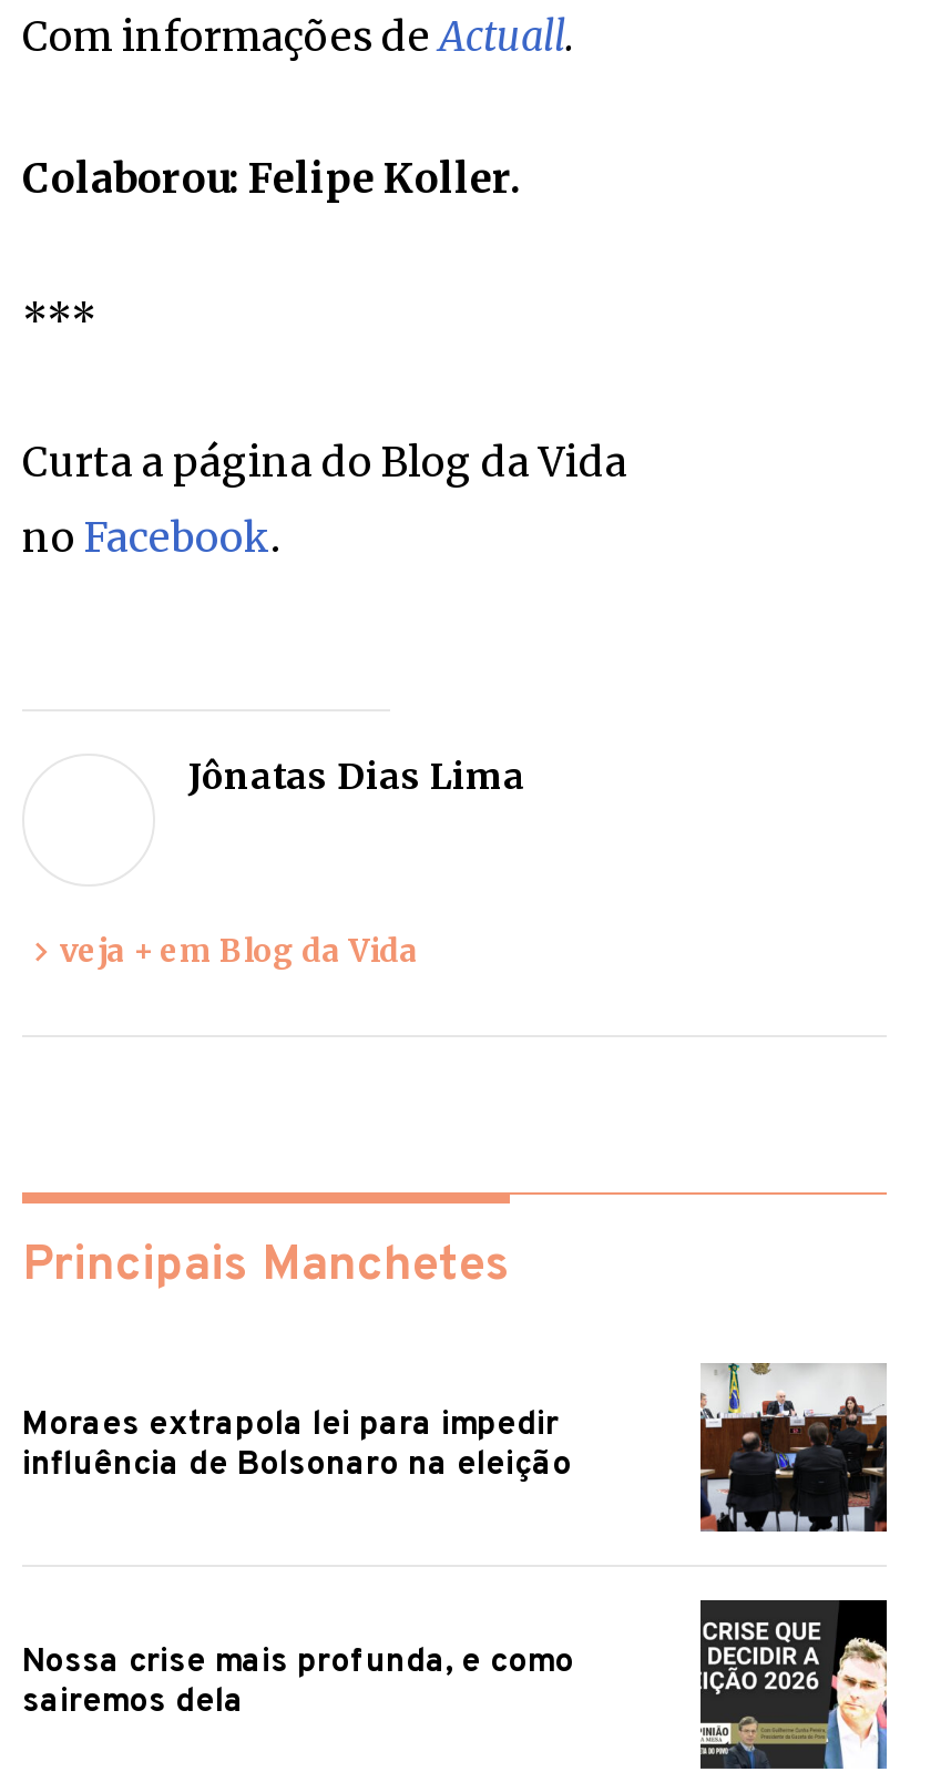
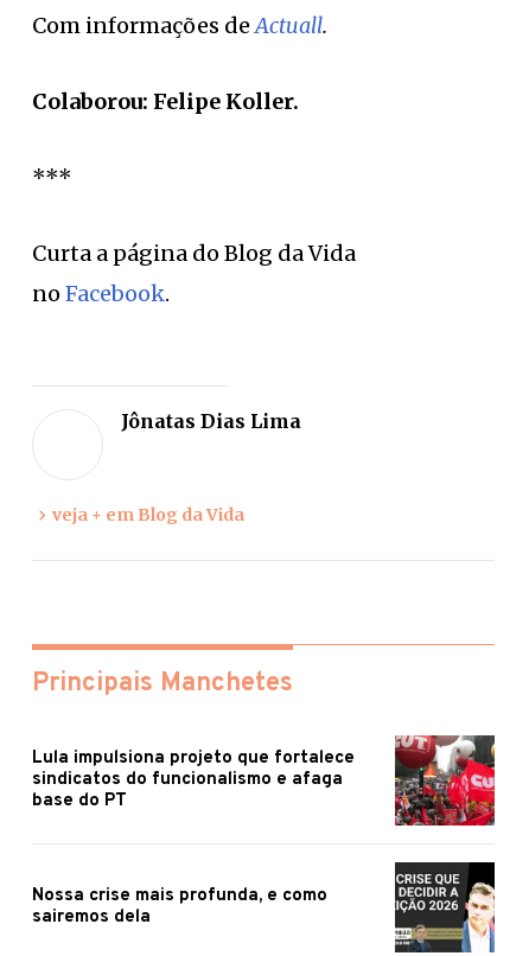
[698,1361,889,1534] [image] -> [394,734,496,827] [image]
[22,1405,572,1487] Moraes extrapola lei para impedir | influência de Bolsonaro na eleição -> [32,747,355,812] Lula impulsiona projeto que fortalece | sindicatos do funcionalismo e afaga | base do PT

